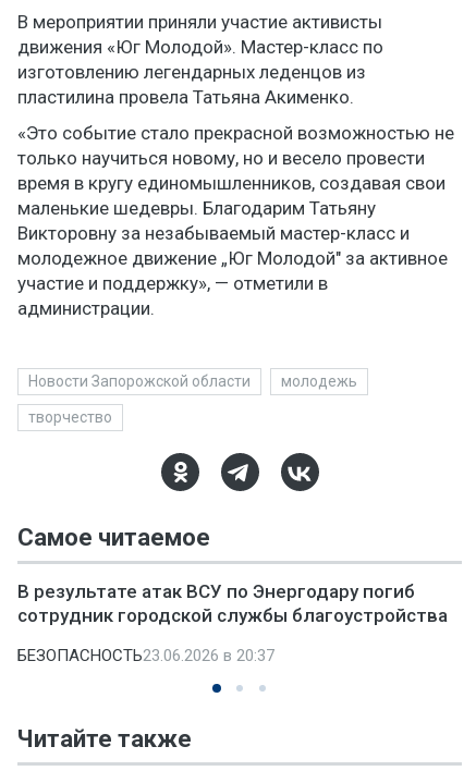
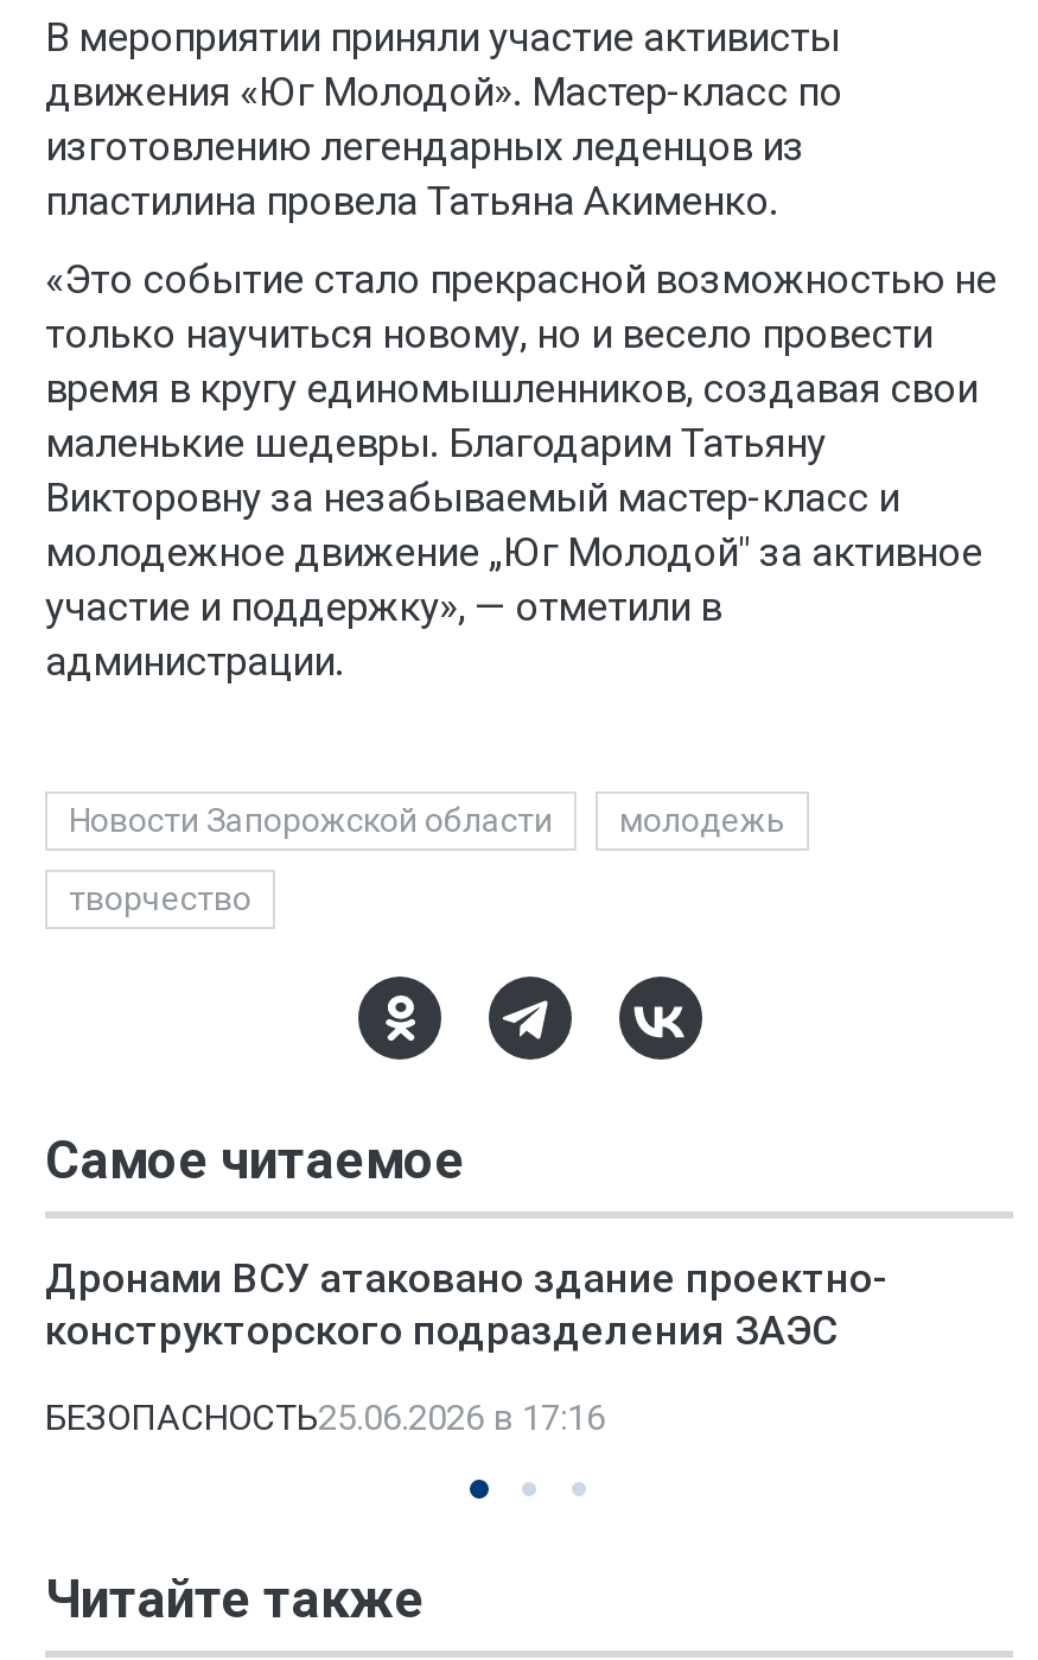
[17,580,448,626] В результате атак ВСУ по Энергодару погиб | сотрудник городской службы благоустройства -> [45,1254,887,1354] Дронами ВСУ атаковано здание проектно- | конструкторского подразделения ЗАЭС
[17,646,274,665] БЕЗОПАСНОСТЬ23.06.2026 в 20:37 -> [45,1397,605,1439] БЕЗОПАСНОСТЬ25.06.2026 в 17:16

